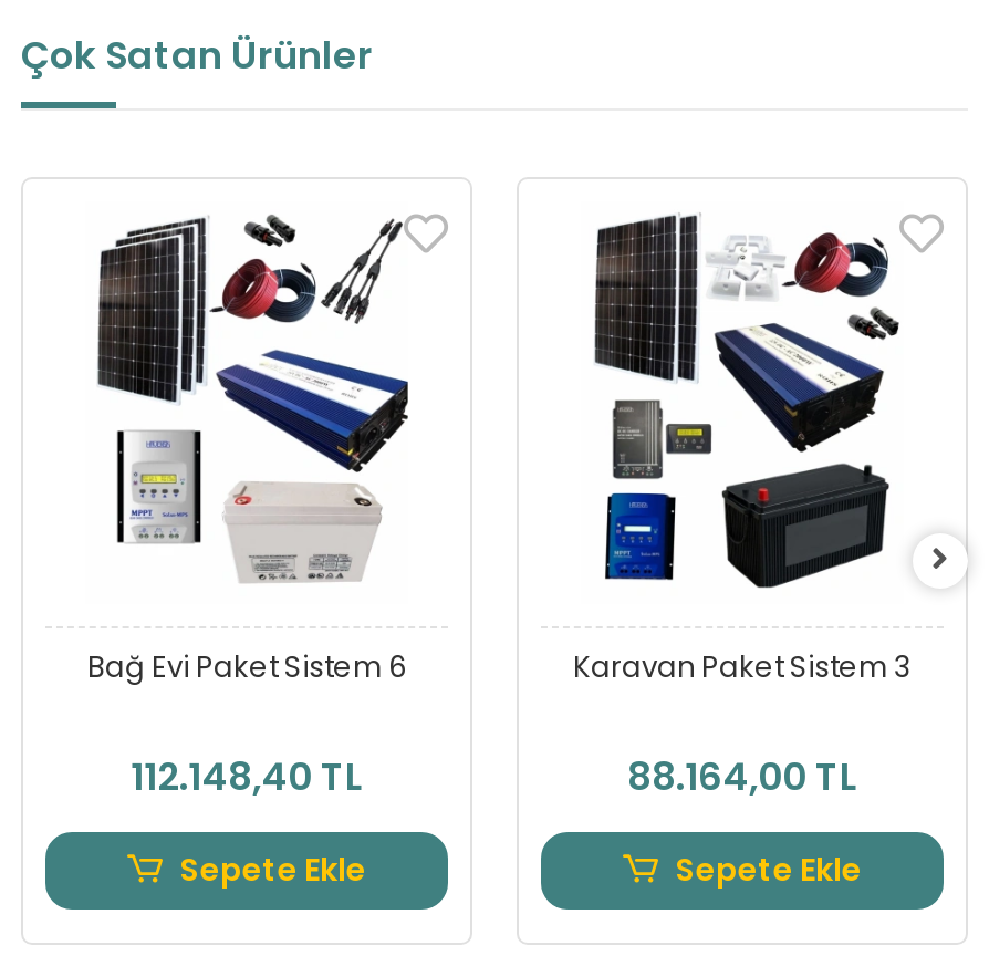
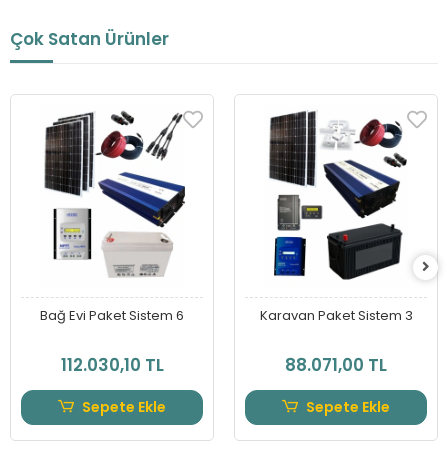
[131,751,363,804] 112.148,40 TL -> [60,353,163,377] 112.030,10 TL
[627,751,857,804] 88.164,00 TL -> [285,353,387,377] 88.071,00 TL

